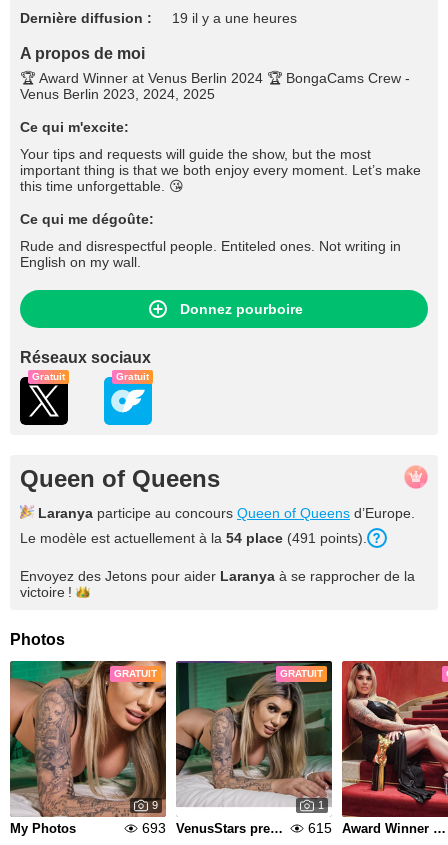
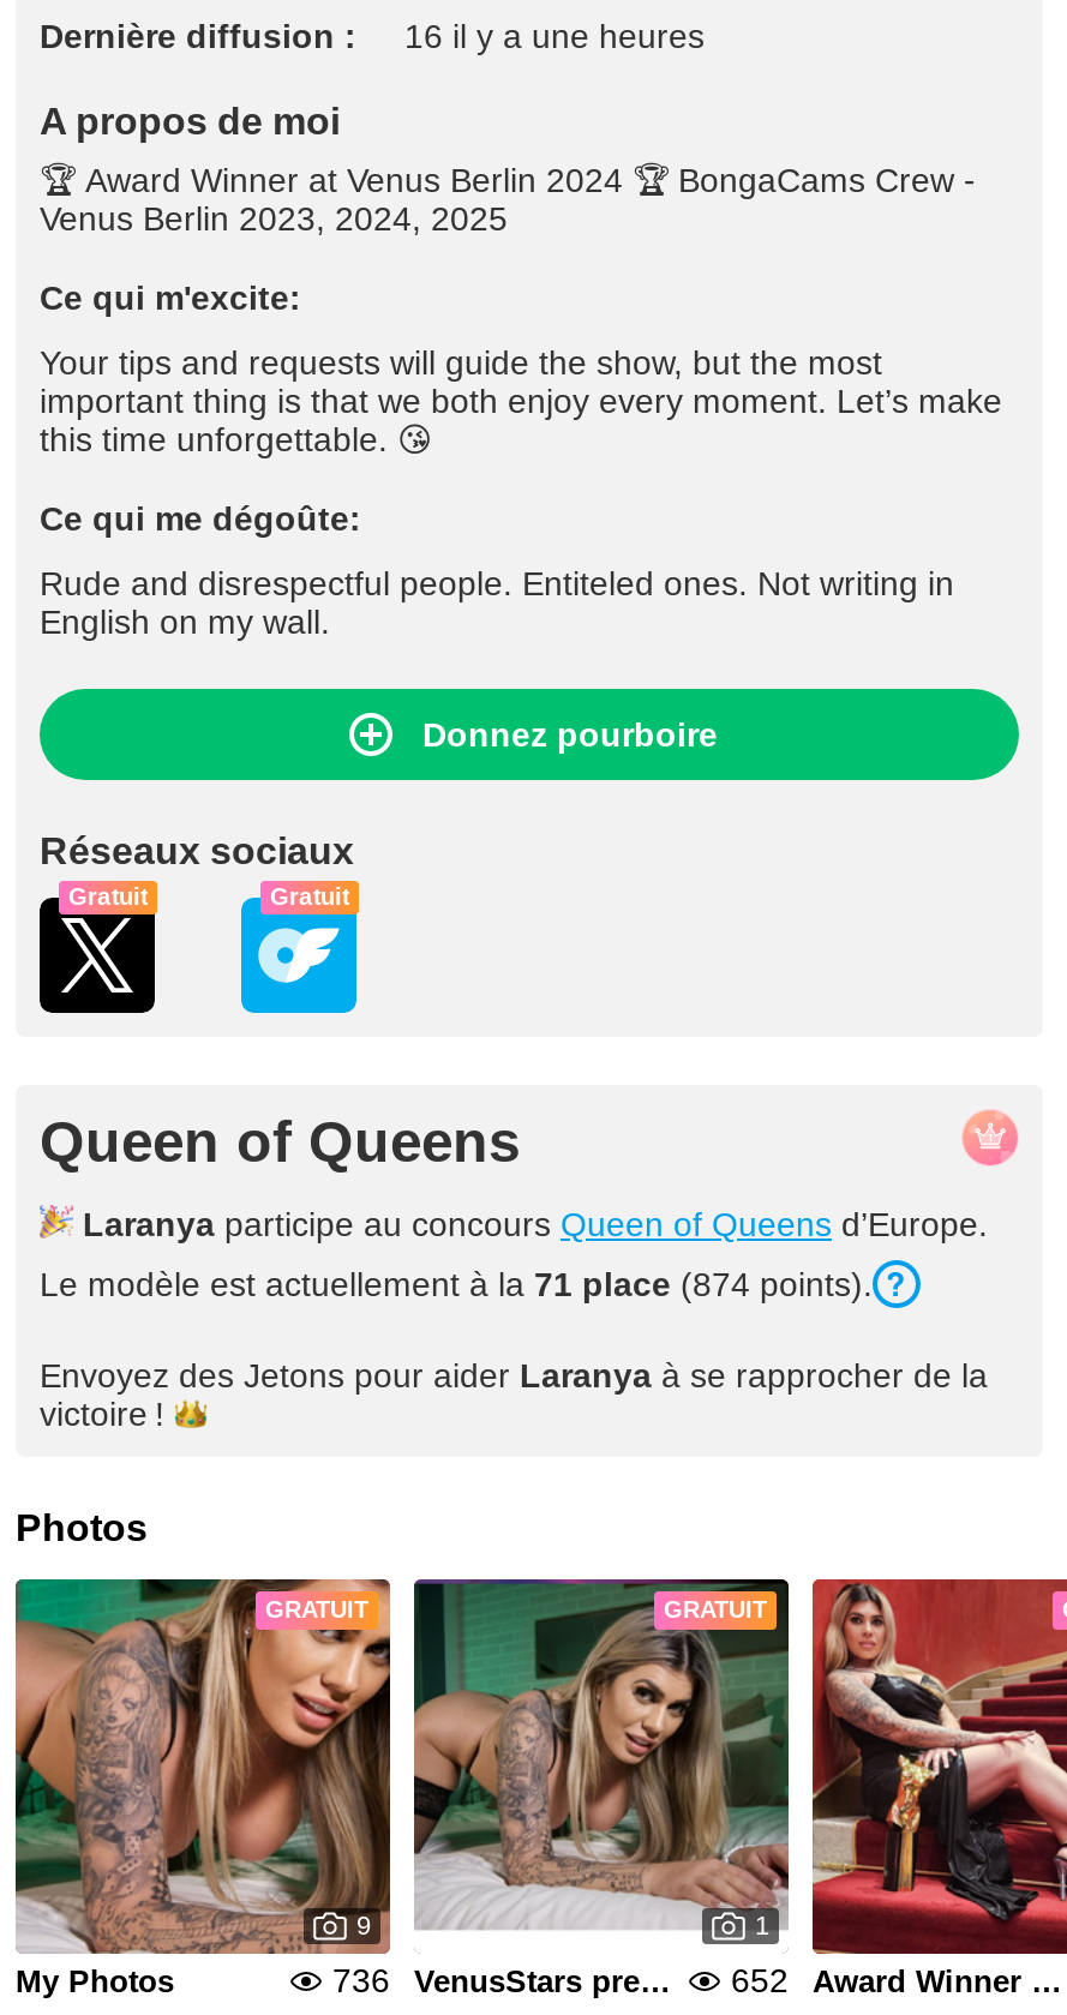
[172,10,297,26] 19 il y a une heures -> [404,17,705,55] 16 il y a une heures
[20,530,367,546] Le modèle est actuellement à la 54 place (491 points). -> [40,1265,873,1303] Le modèle est actuellement à la 71 place (874 points).
[142,820,166,836] 693 -> [332,1961,390,1999] 736
[308,820,332,836] 615 -> [731,1961,789,1999] 652

